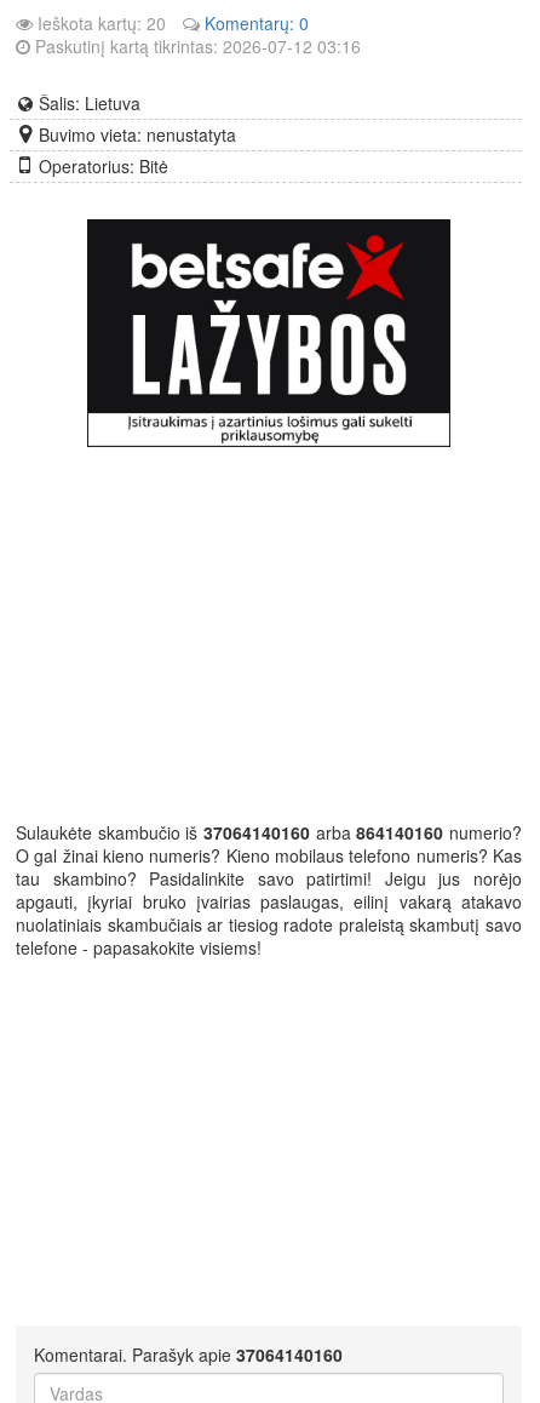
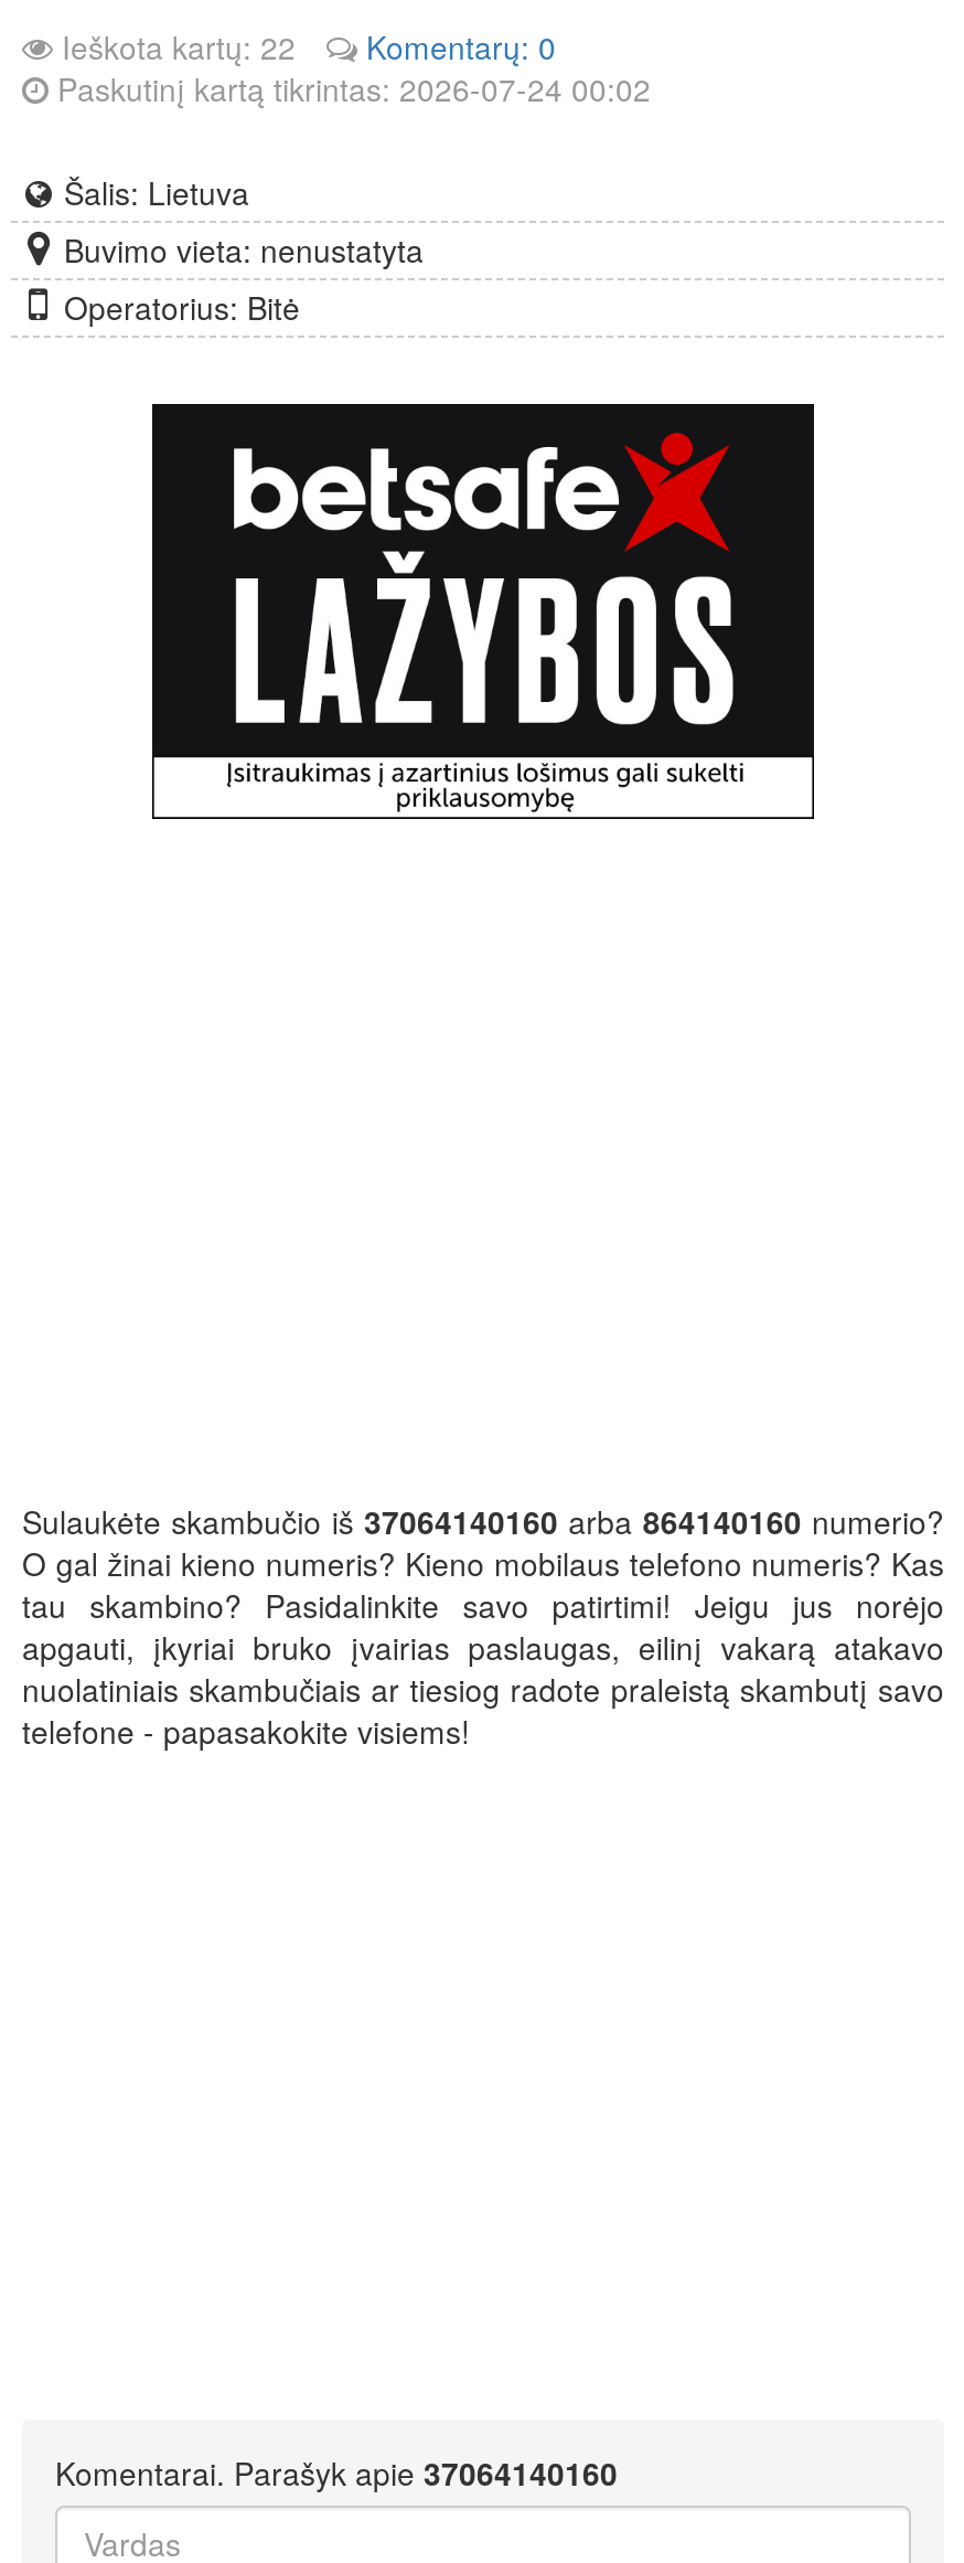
[33,11,166,35] Ieškota kartų: 20 -> [53,24,296,68] Ieškota kartų: 22
[30,34,361,58] Paskutinį kartą tikrintas: 2026-07-12 03:16 -> [49,66,651,110] Paskutinį kartą tikrintas: 2026-07-24 00:02

